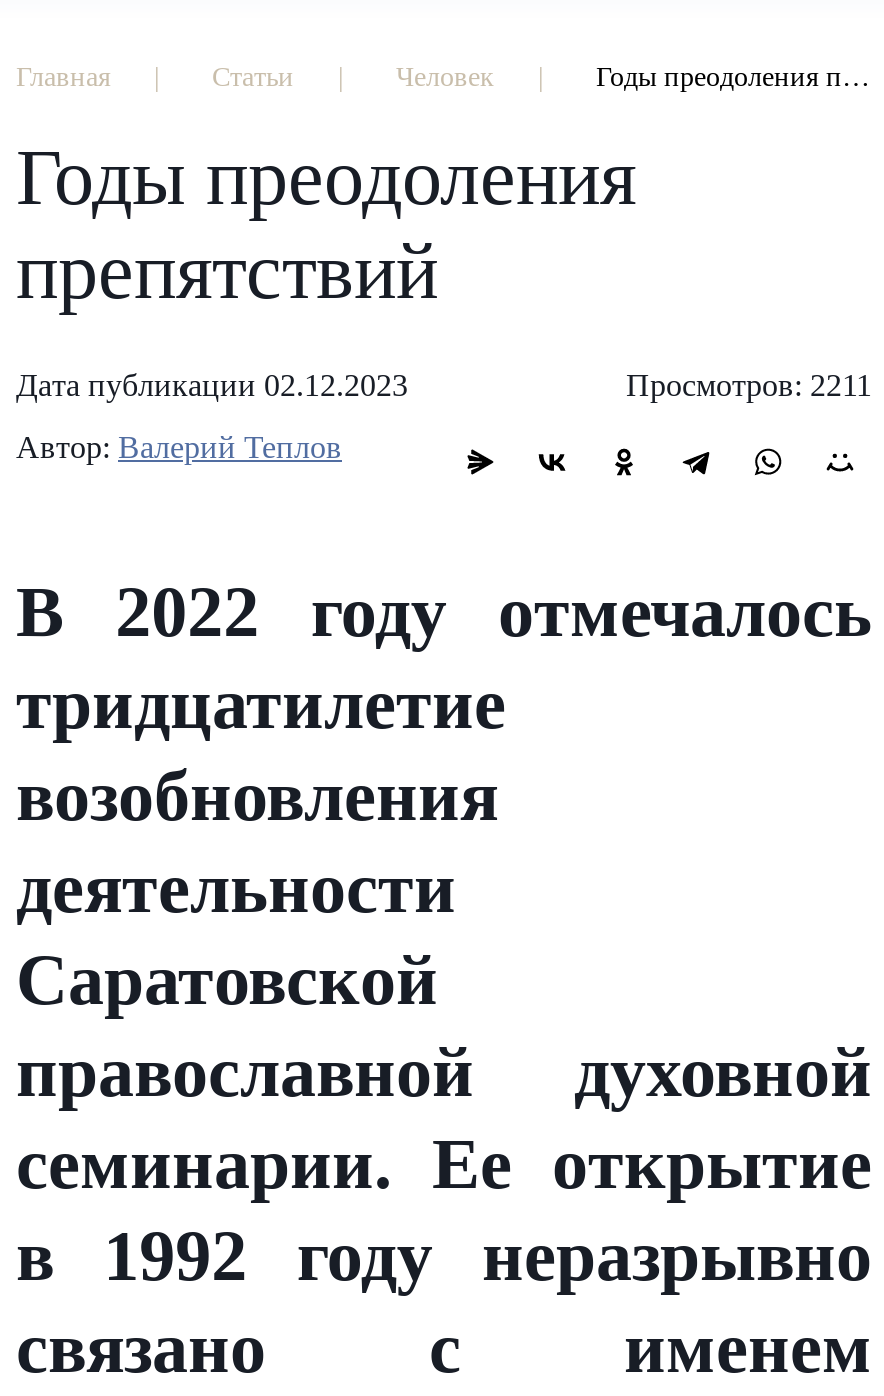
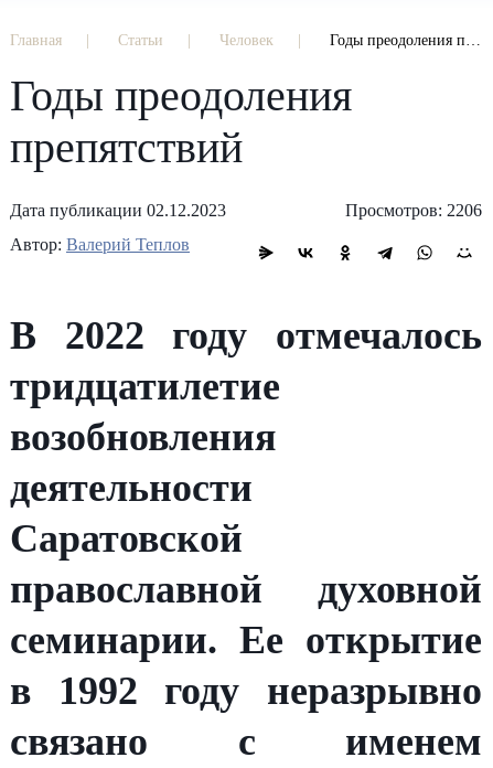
[626,368,872,402] Просмотров: 2211 -> [345,201,482,220] Просмотров: 2206

